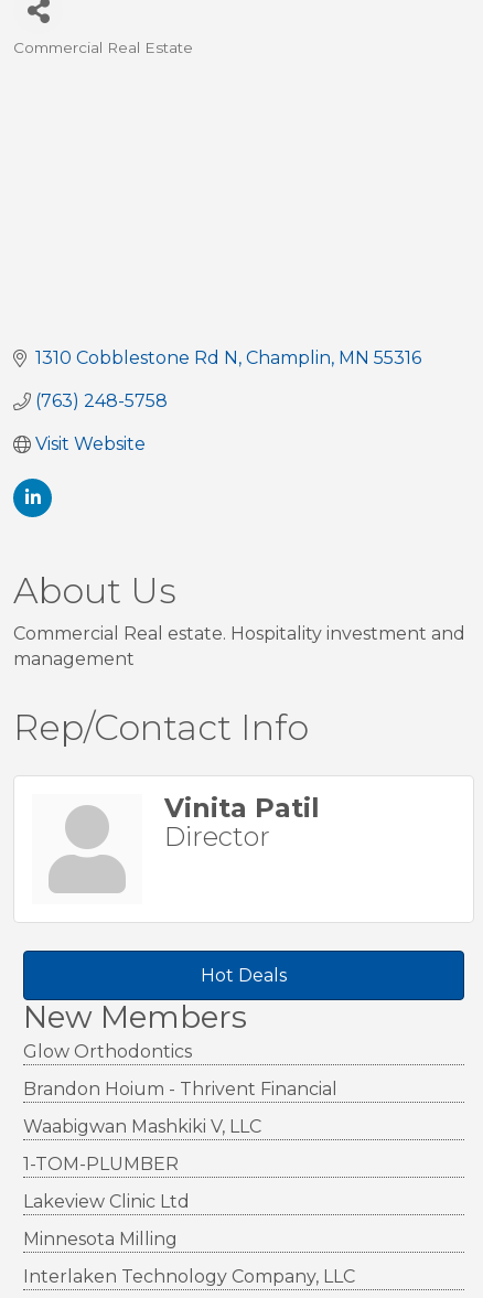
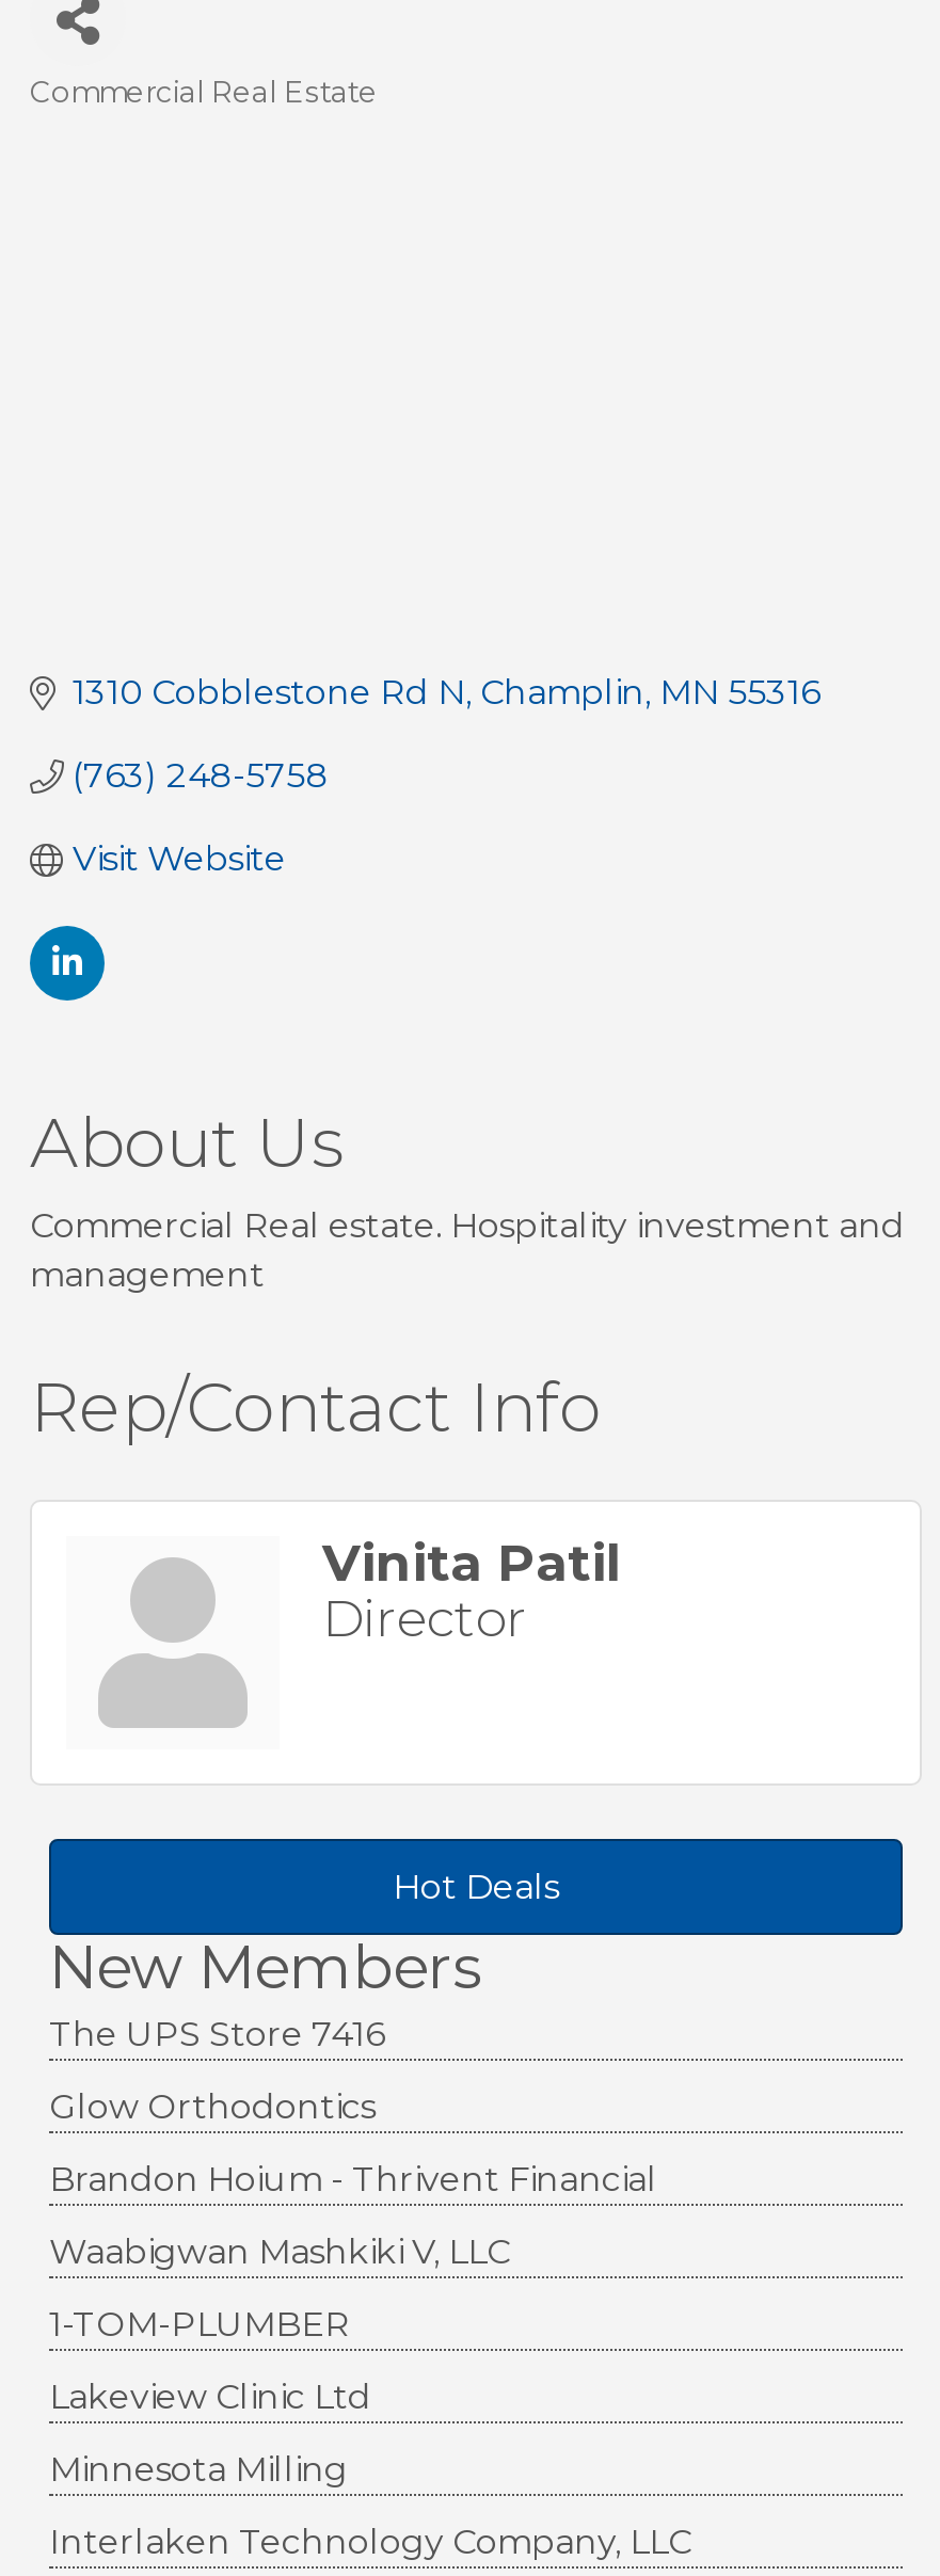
none -> [49,2014,384,2055] The UPS Store 7416

